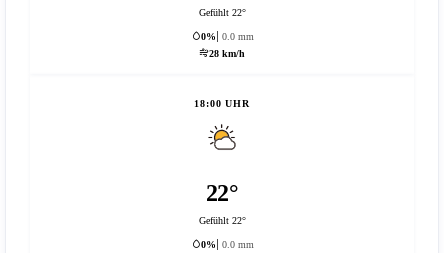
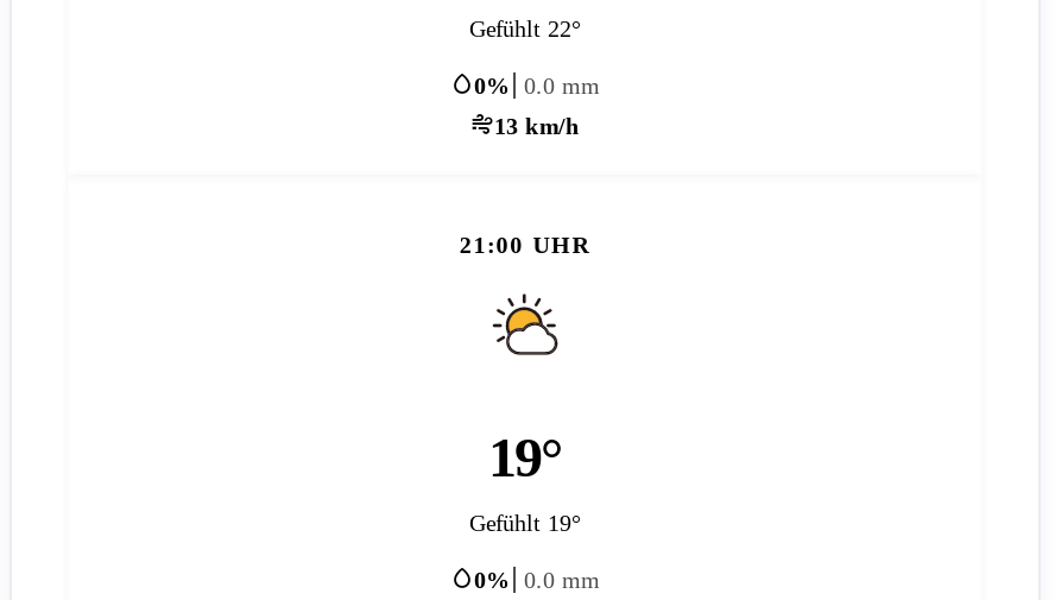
[209,48,245,59] 28 km/h -> [494,112,580,138] 13 km/h
[194,98,250,109] 18:00 UHR -> [460,231,591,257] 21:00 UHR
[206,180,238,206] 22° -> [488,426,562,487] 19°
[198,215,245,226] Gefühlt 22° -> [469,509,581,535] Gefühlt 19°

